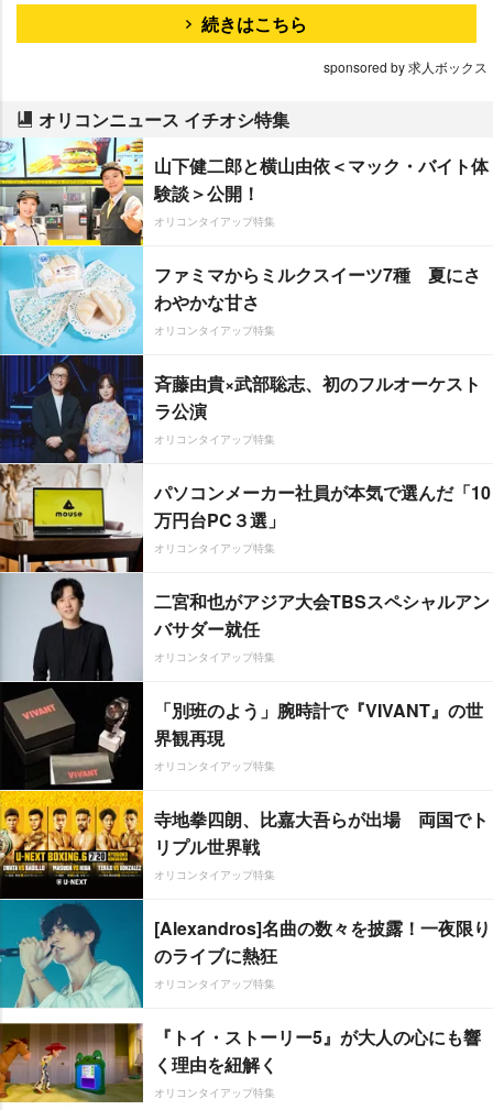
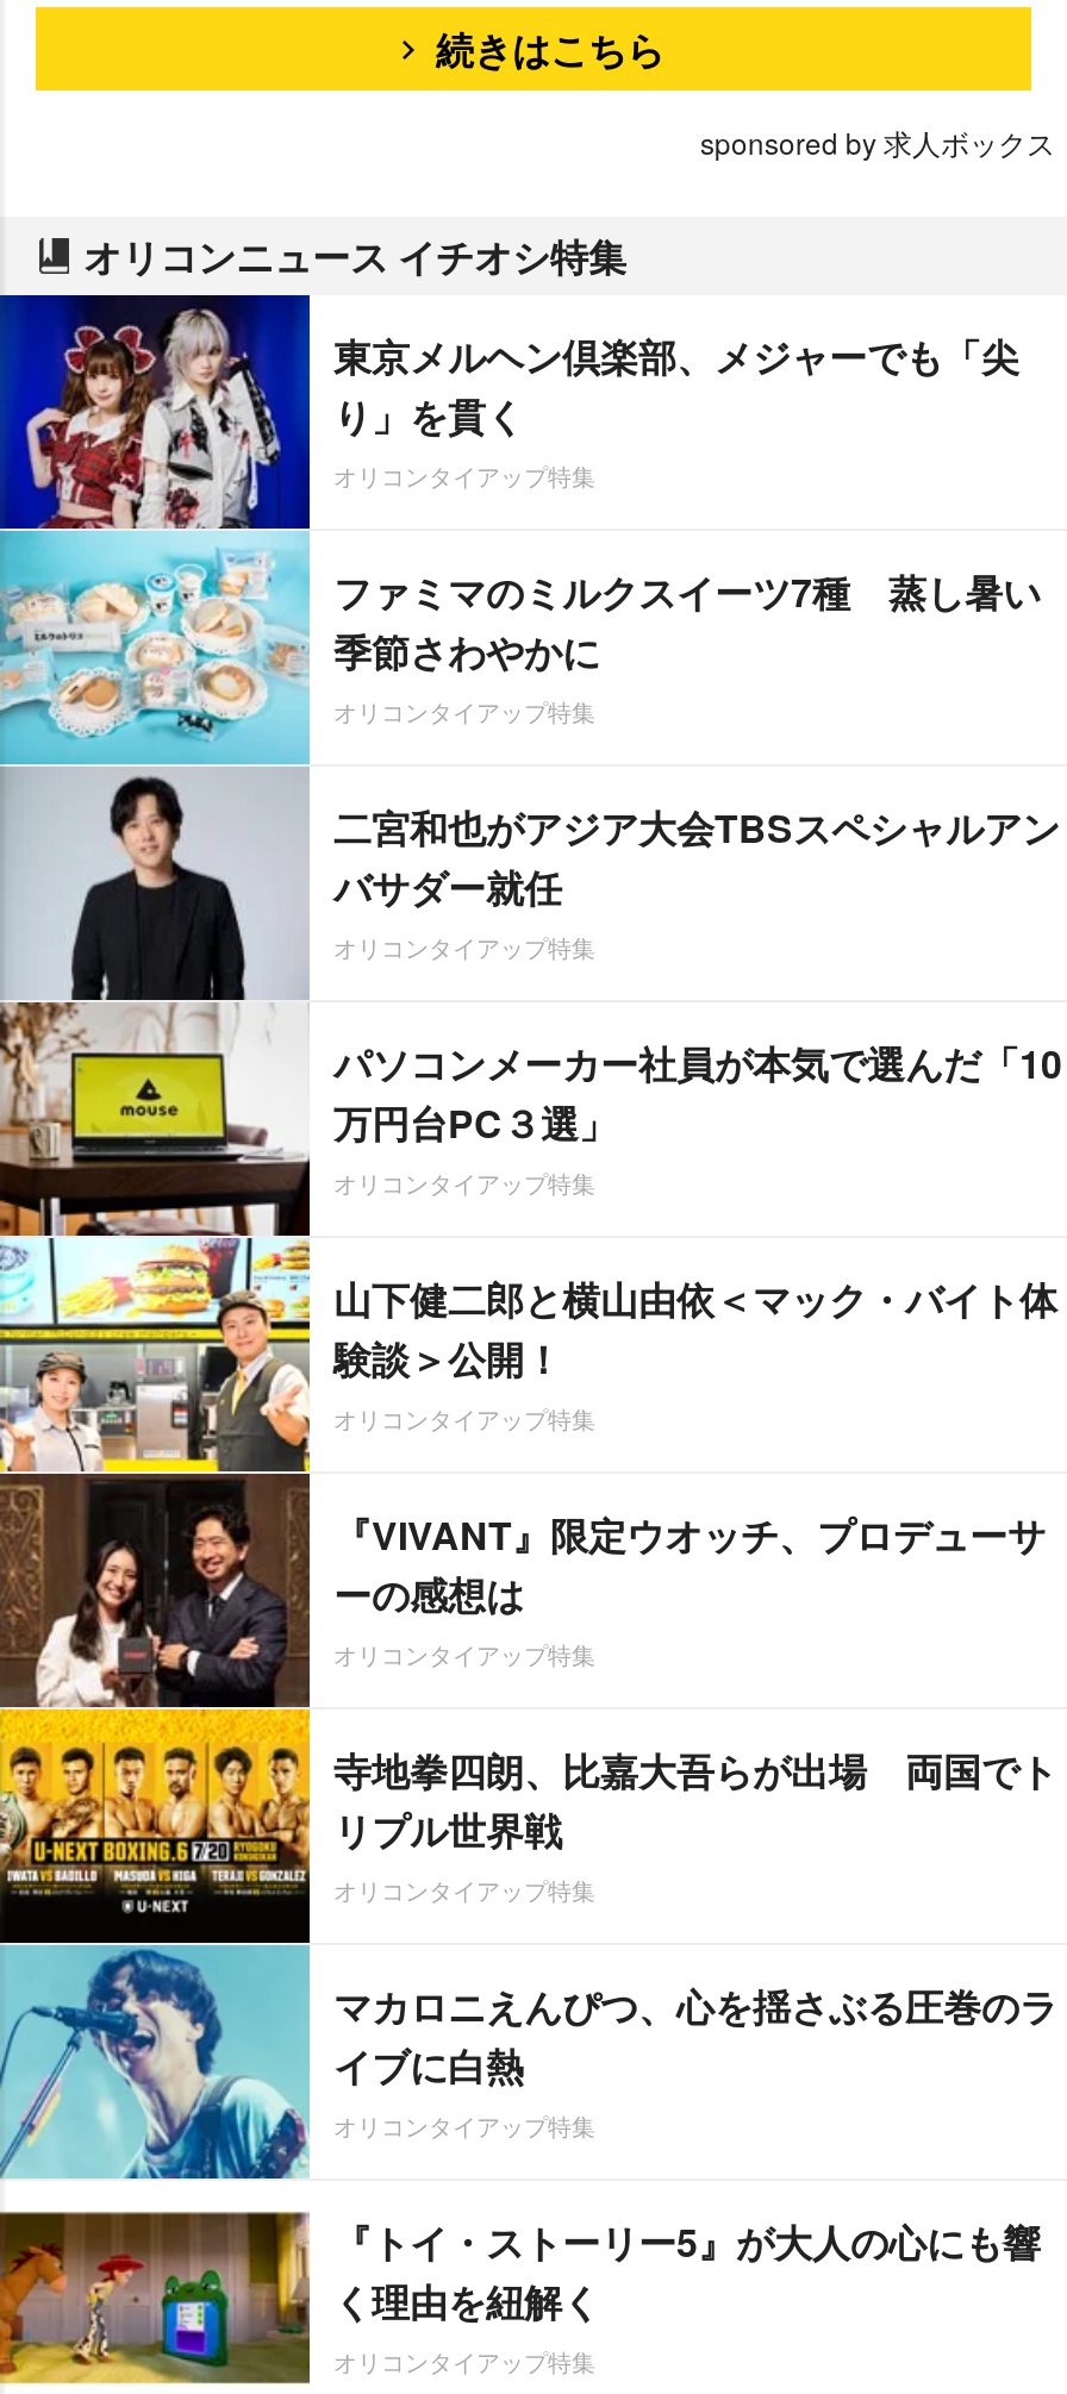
[3,136,481,464] [image] | ファミマからミルクスイーツ7種 夏にさ | わやかな甘さ -> [7,293,1041,1002] [image] | ファミマのミルクスイーツ7種 蒸し暑い | 季節さわやかに
none -> [333,329,1019,444] 東京メルヘン倶楽部、メジャーでも「尖 | り」を貫く
moved [154,153,489,206] -> [333,1272,1057,1386]: 山下健二郎と横山由依＜マック・バイト体 | 験談＞公開！
[154,371,481,424] 斉藤由貴×武部聡志、初のフルオーケスト | ラ公演 -> none
[3,573,483,791] [image] | 「別班のよう」腕時計で『VIVANT』の世 | 界観再現 -> [7,1238,1046,1709] [image] | 『VIVANT』限定ウオッチ、プロデューサ | ーの感想は
moved [154,589,490,642] -> [333,801,1060,915]: 二宮和也がアジア大会TBSスペシャルアン | バサダー就任
[3,899,491,1008] [image] | [Alexandros]名曲の数々を披露！一夜限り | のライブに熱狂 -> [7,1943,1057,2181] [image] | マカロニえんぴつ、心を揺さぶる圧巻のラ | イブに白熱

